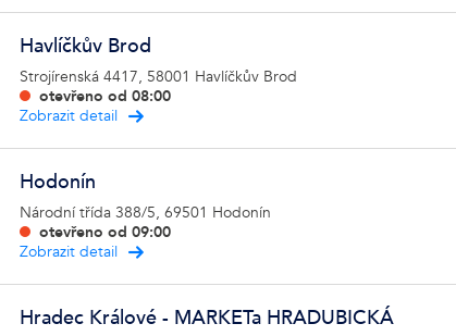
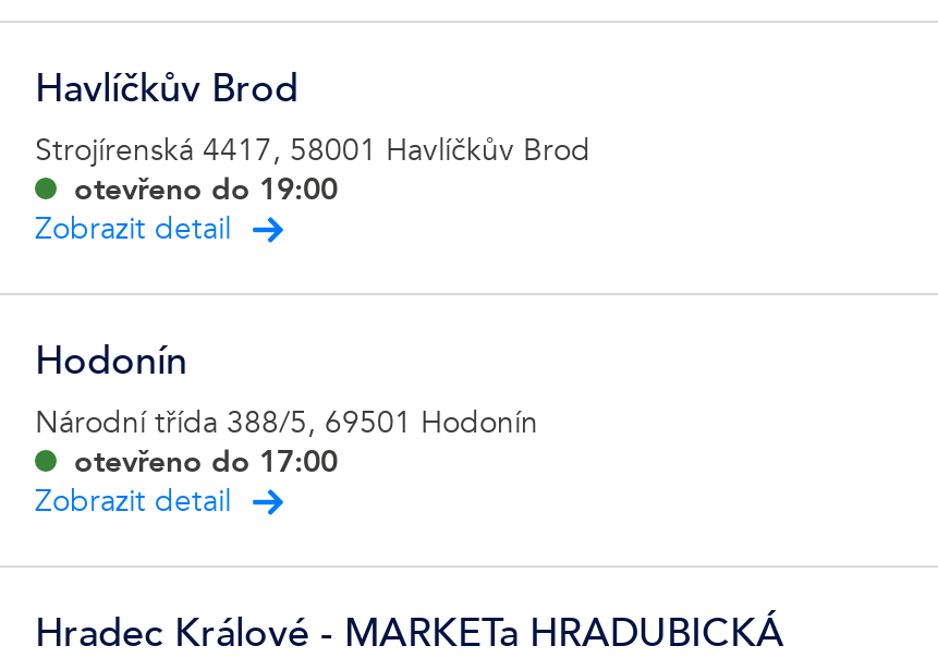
[39,86,171,107] otevřeno od 08:00 -> [74,169,338,210] otevřeno do 19:00
[39,222,171,242] otevřeno od 09:00 -> [74,441,338,483] otevřeno do 17:00

